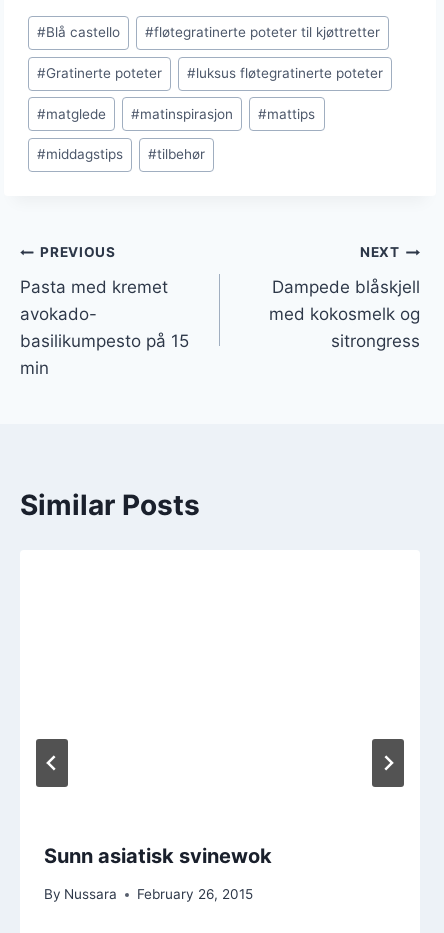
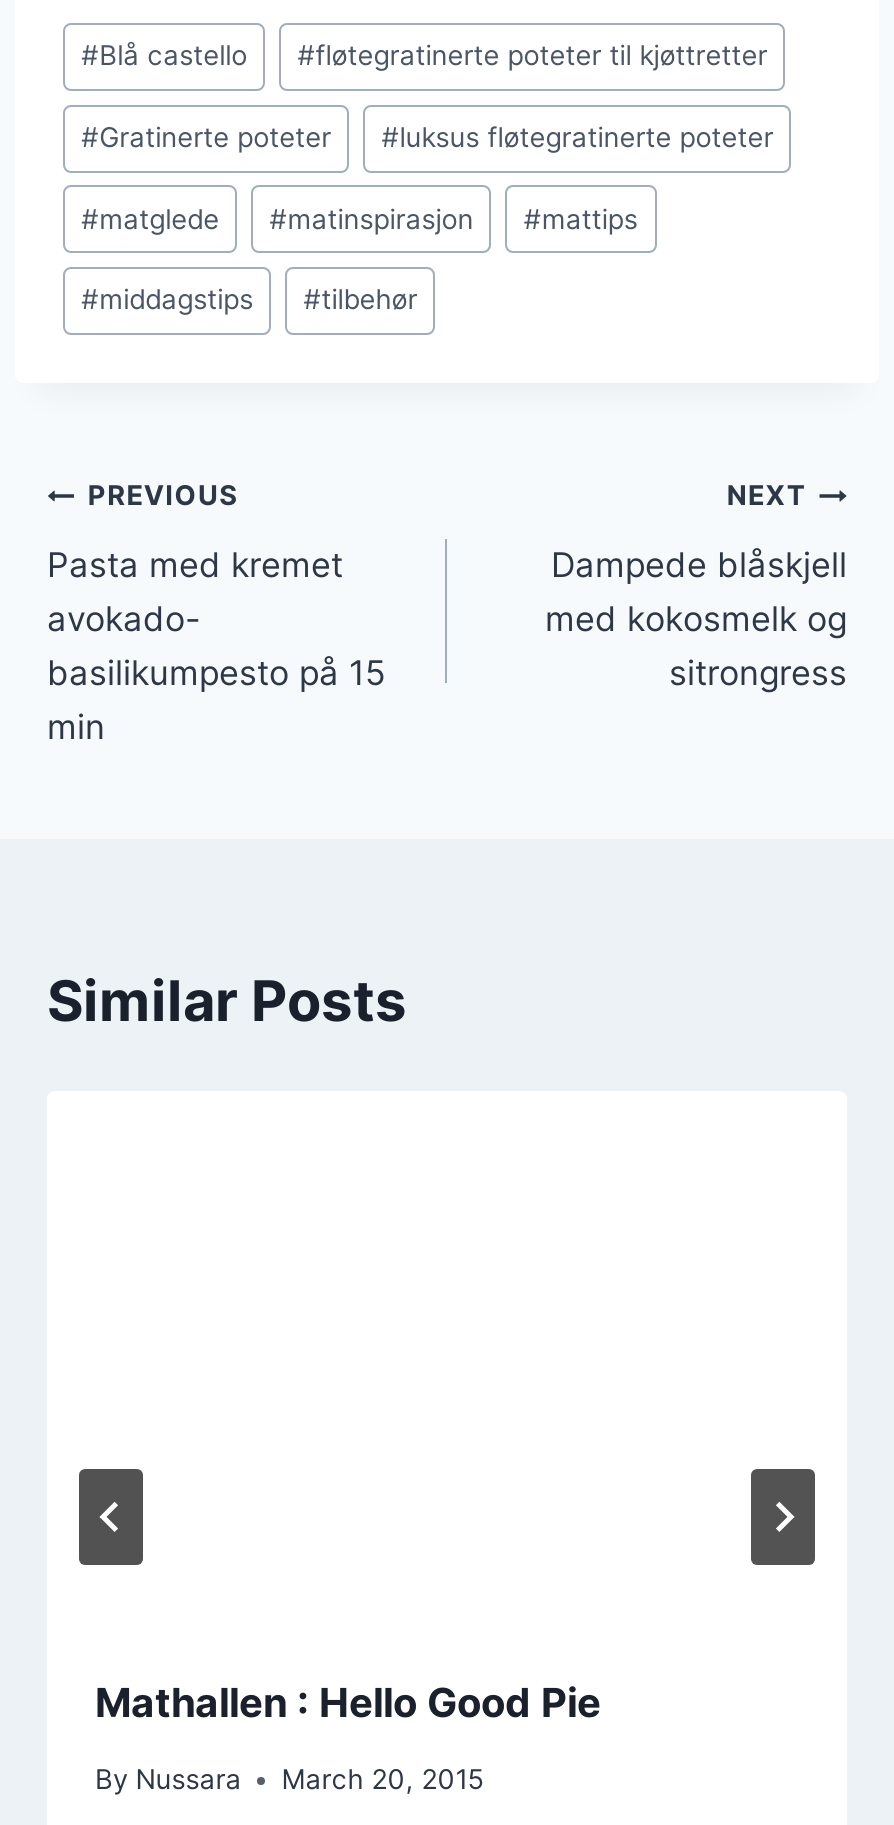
[44,844,272,868] Sunn asiatisk svinewok -> [95,1678,601,1726] Mathallen : Hello Good Pie
[44,886,253,902] By Nussara February 26, 2015 -> [95,1763,483,1795] By Nussara March 20, 2015

